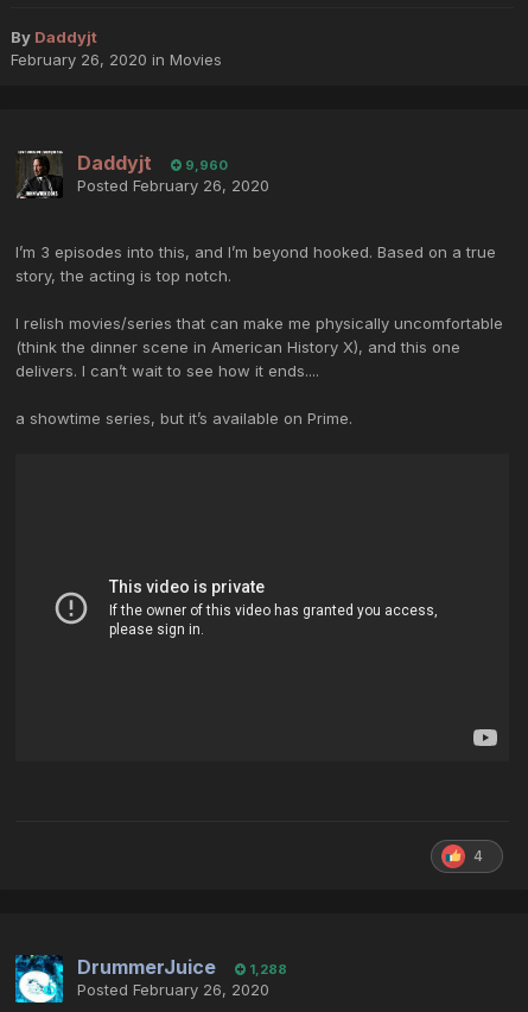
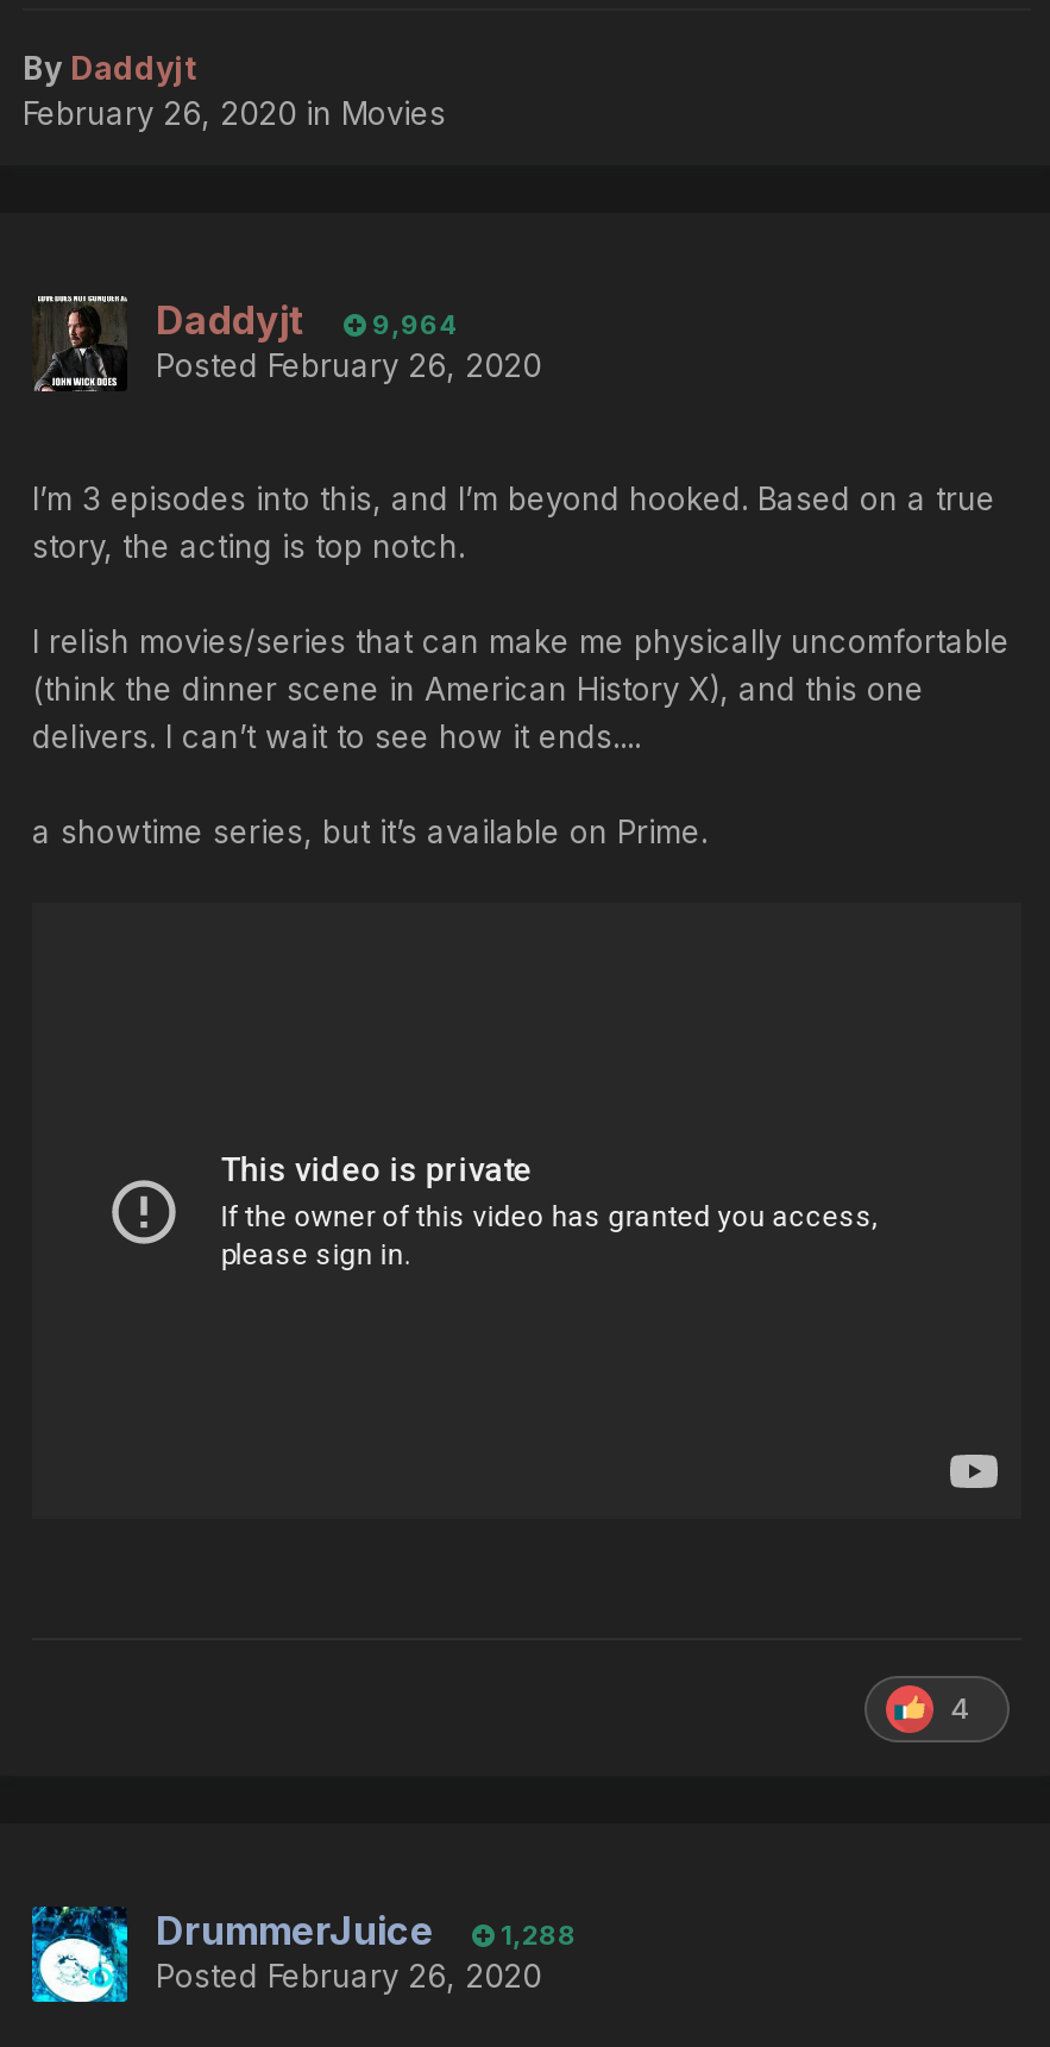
[77,151,228,175] Daddyjt 9,960 -> [156,297,458,345] Daddyjt 9,964

